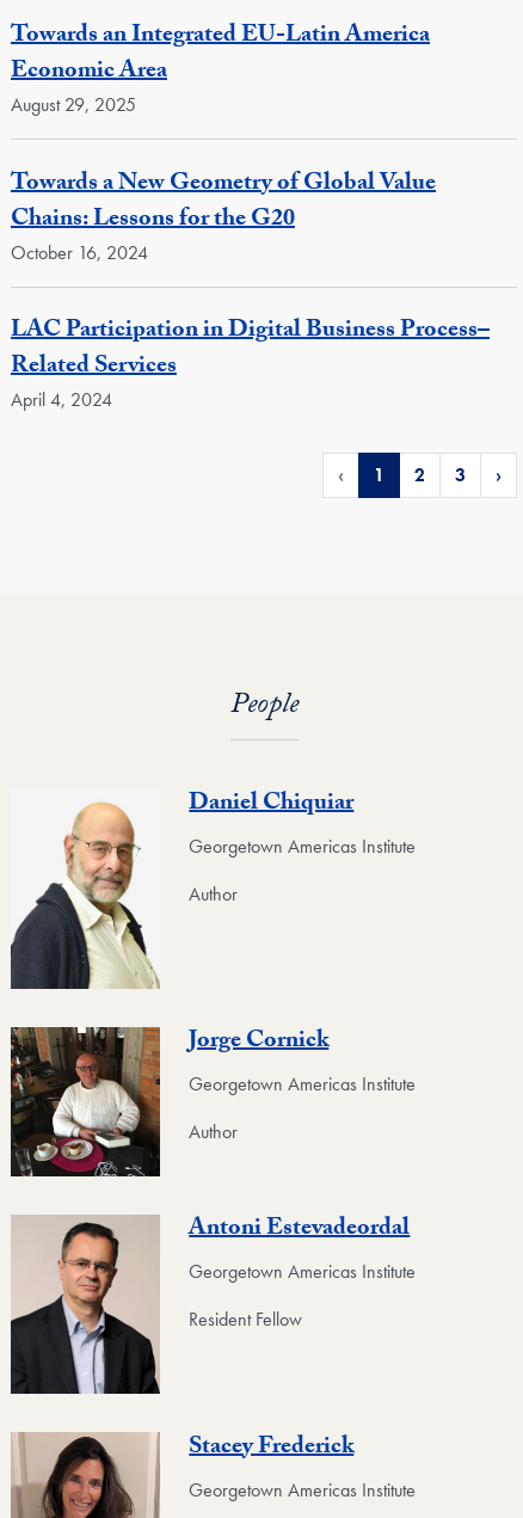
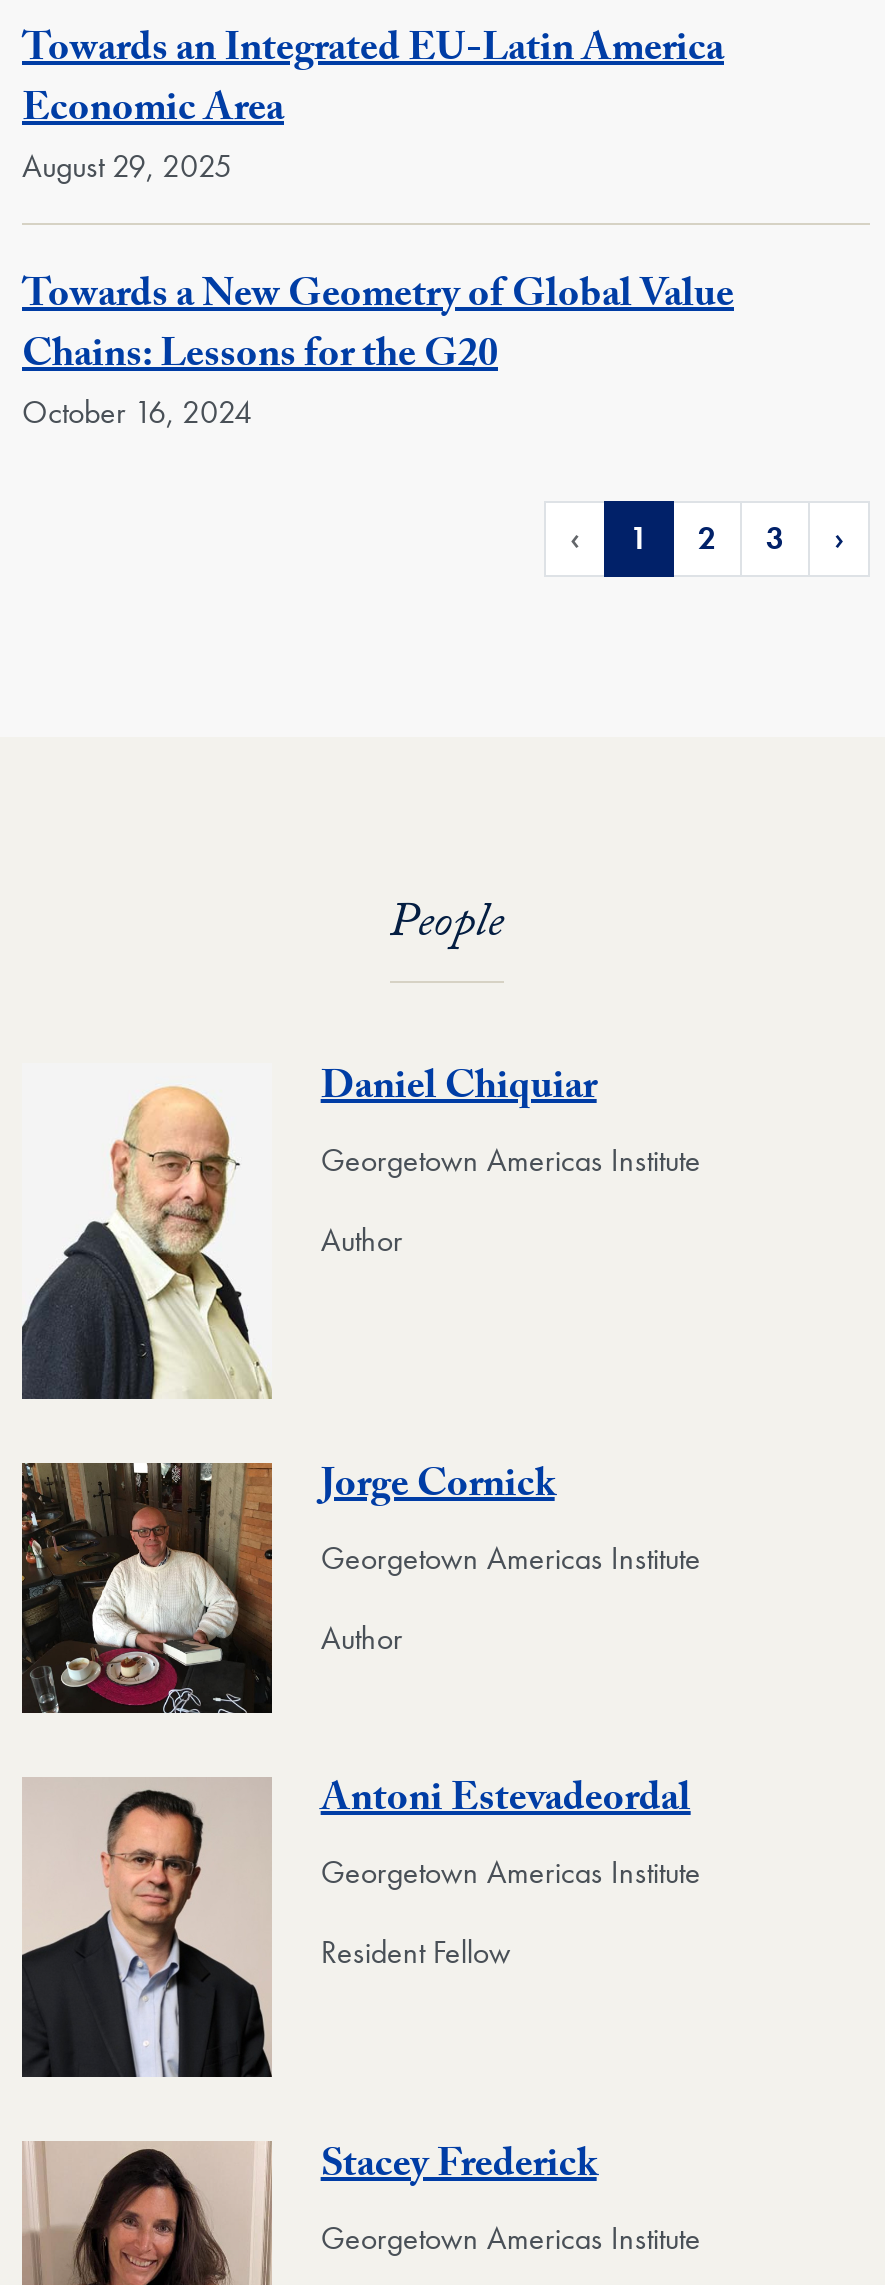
[11,312,490,412] LAC Participation in Digital Business Process– | Related Services | April 4, 2024 -> none

